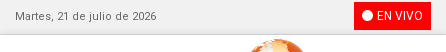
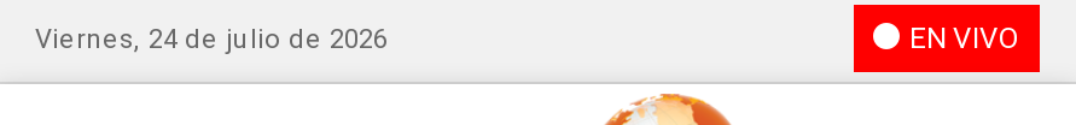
[15,9,156,22] Martes, 21 de julio de 2026 -> [35,23,388,54] Viernes, 24 de julio de 2026

